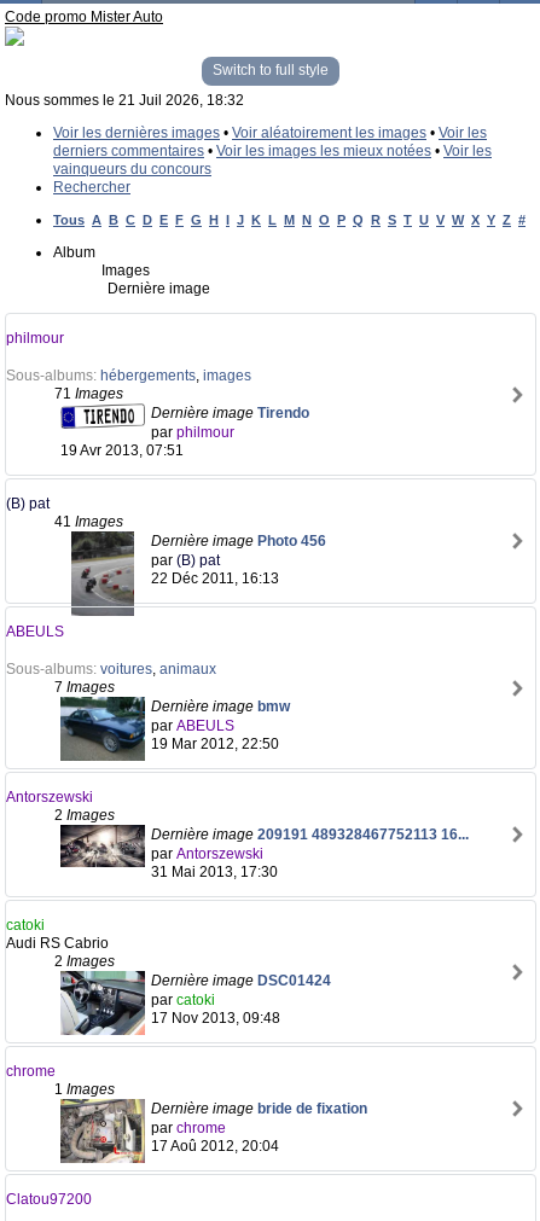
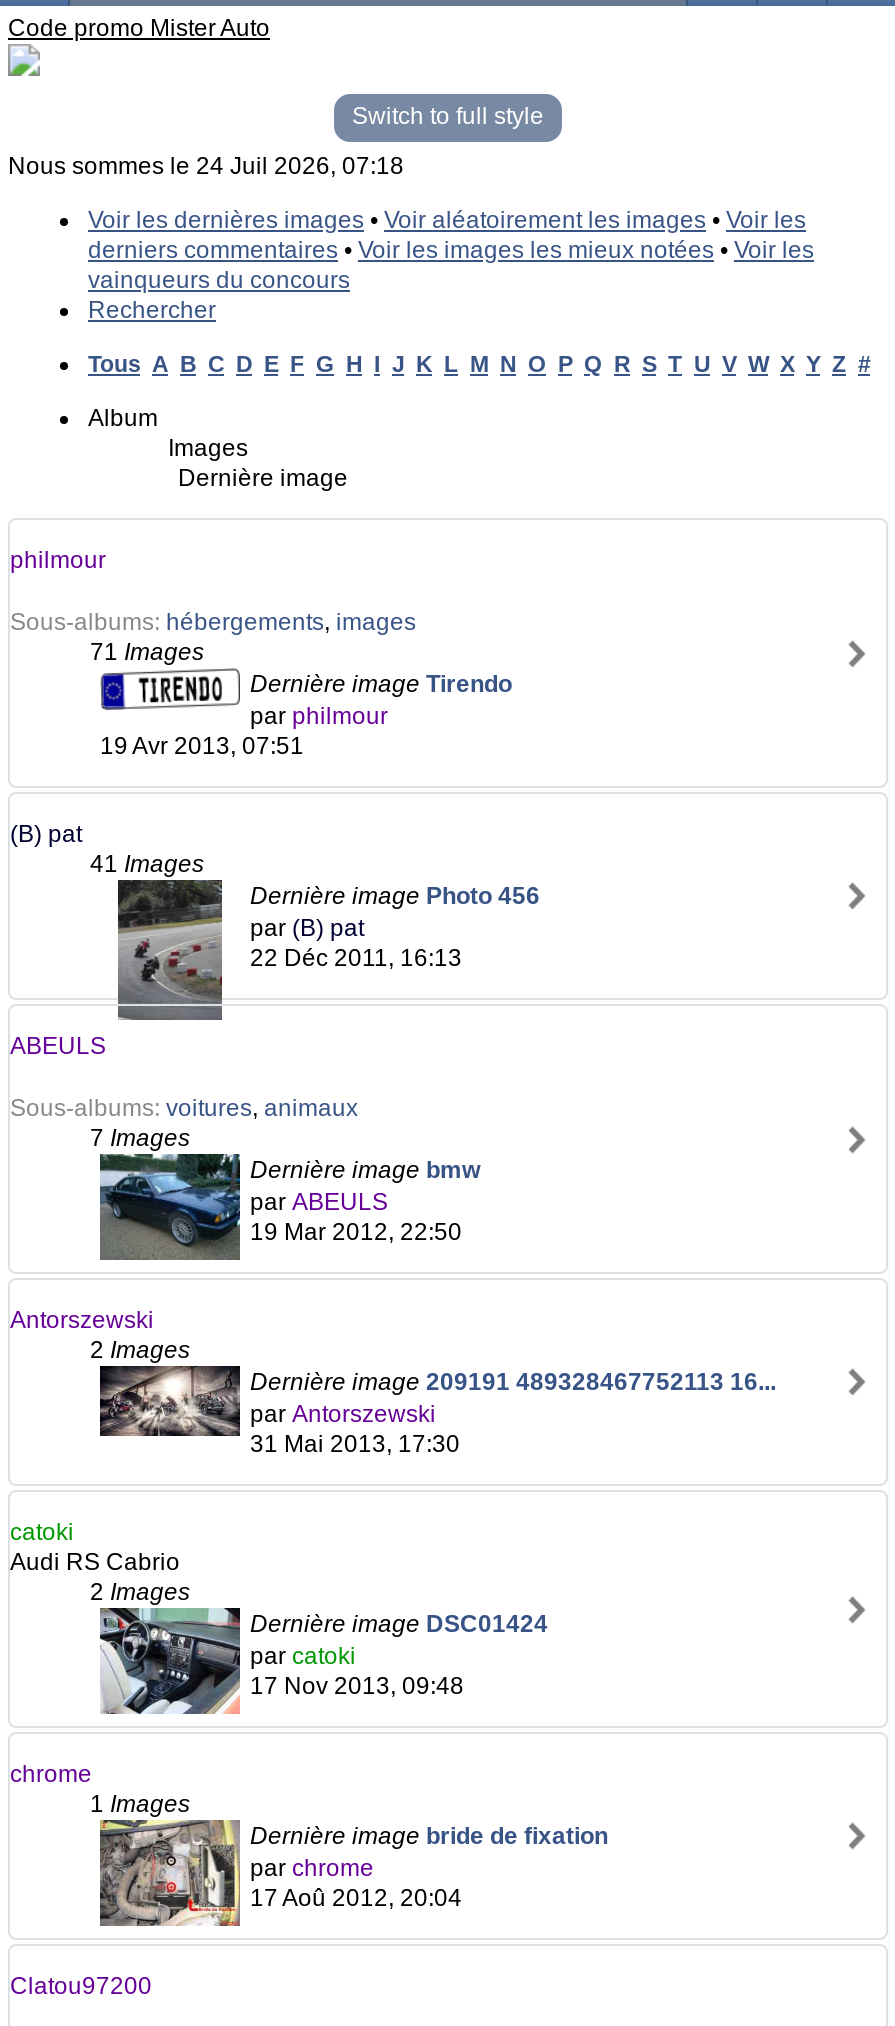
[5,92,244,109] Nous sommes le 21 Juil 2026, 18:32 -> [8,152,404,180] Nous sommes le 24 Juil 2026, 07:18

